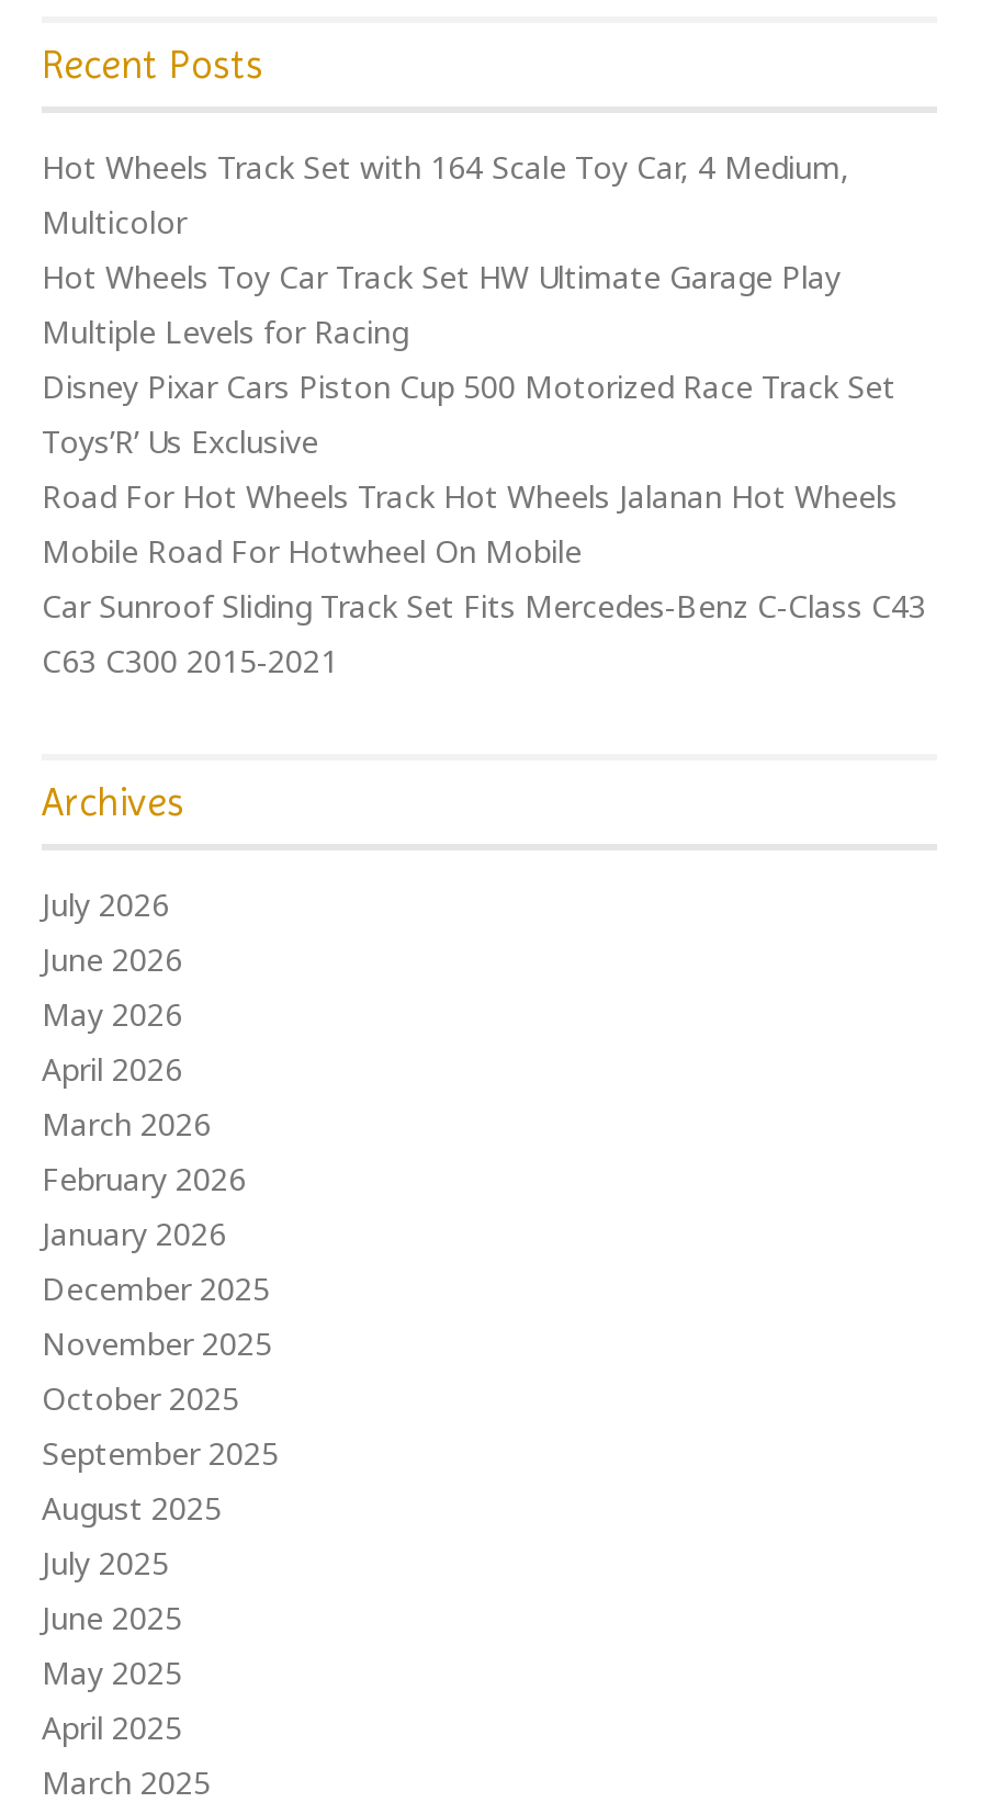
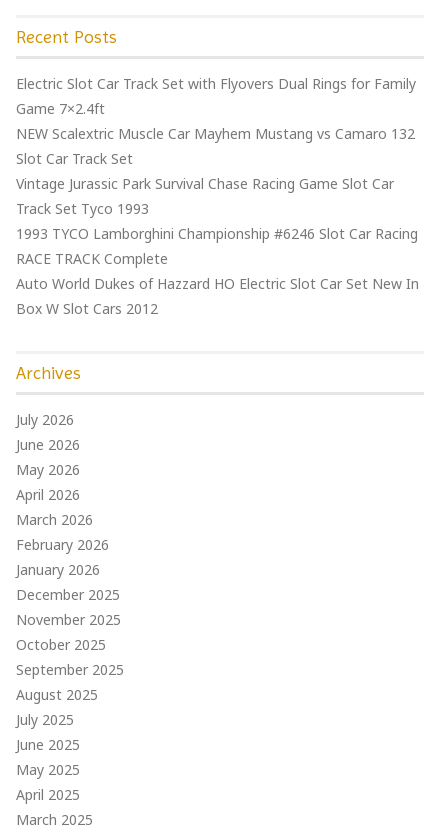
[42,146,926,681] Hot Wheels Track Set with 164 Scale Toy Car, 4 Medium, | Multicolor | Hot Wheels Toy Car Track Set HW Ultimate Garage Play | Multiple Levels for Racing | Disney Pixar Cars Piston Cup 500 Motorized Race Track Set | Toys’R’ Us Exclusive | Road For Hot Wheels Track Hot Wheels Jalanan Hot Wheels | Mobile Road For Hotwheel On Mobile | Car Sunroof Sliding Track Set Fits Mercedes-Benz C-Class C43 | C63 C300 2015-2021 -> [16,74,419,318] Electric Slot Car Track Set with Flyovers Dual Rings for Family | Game 7×2.4ft | NEW Scalextric Muscle Car Mayhem Mustang vs Camaro 132 | Slot Car Track Set | Vintage Jurassic Park Survival Chase Racing Game Slot Car | Track Set Tyco 1993 | 1993 TYCO Lamborghini Championship #6246 Slot Car Racing | RACE TRACK Complete | Auto World Dukes of Hazzard HO Electric Slot Car Set New In | Box W Slot Cars 2012

